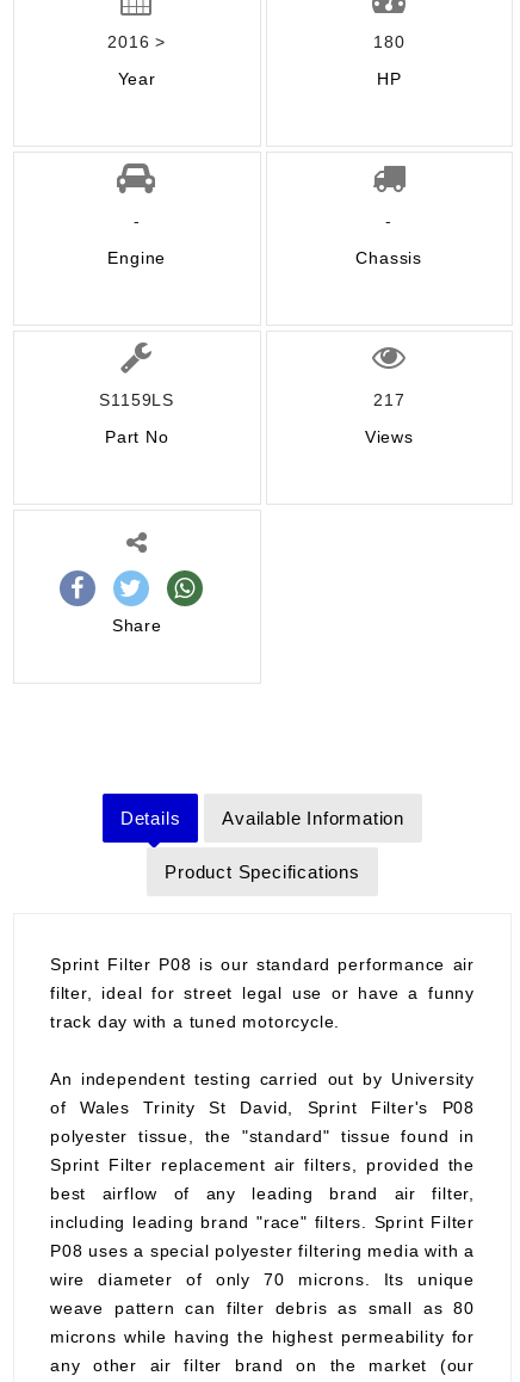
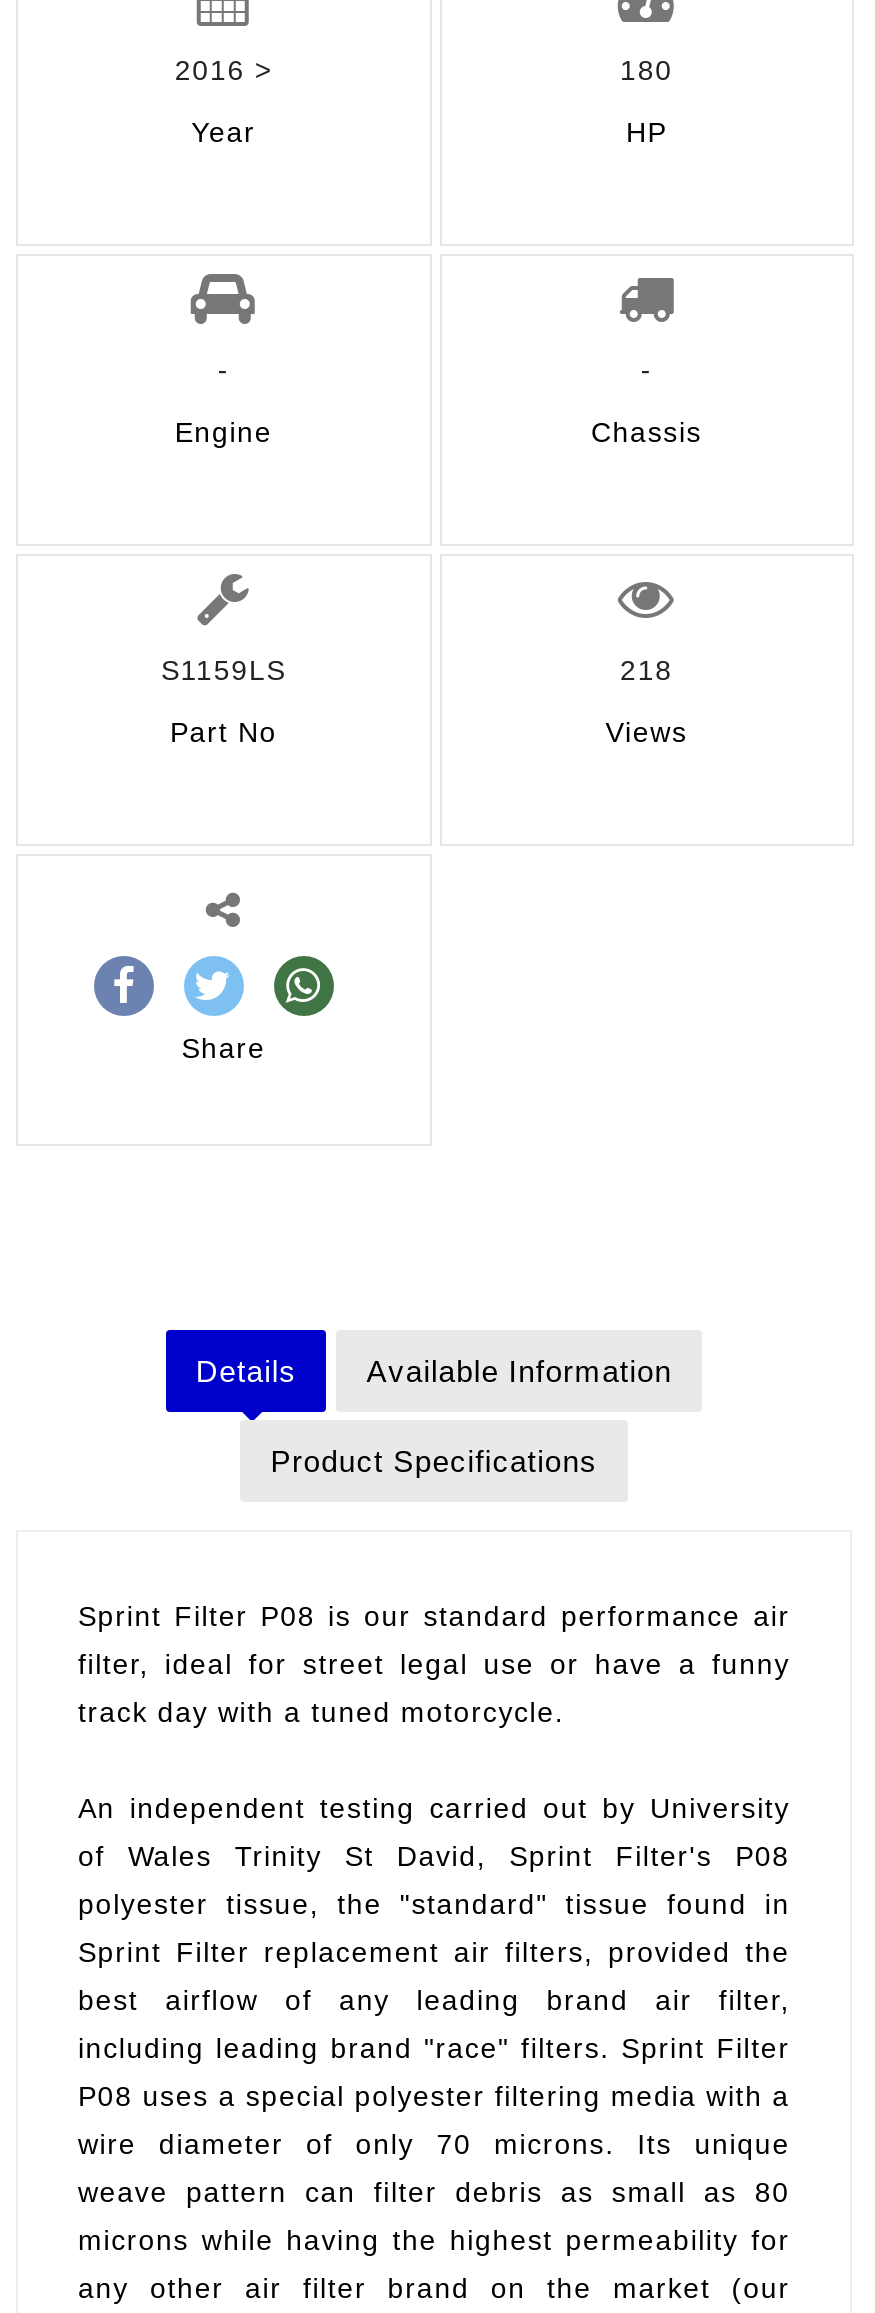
[373,390,405,409] 217 -> [620,654,673,686] 218

